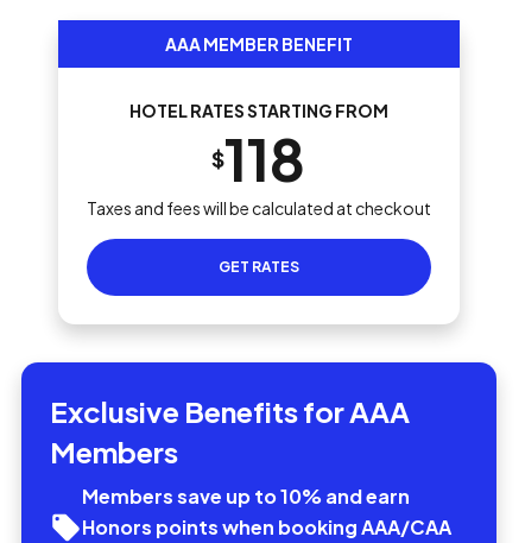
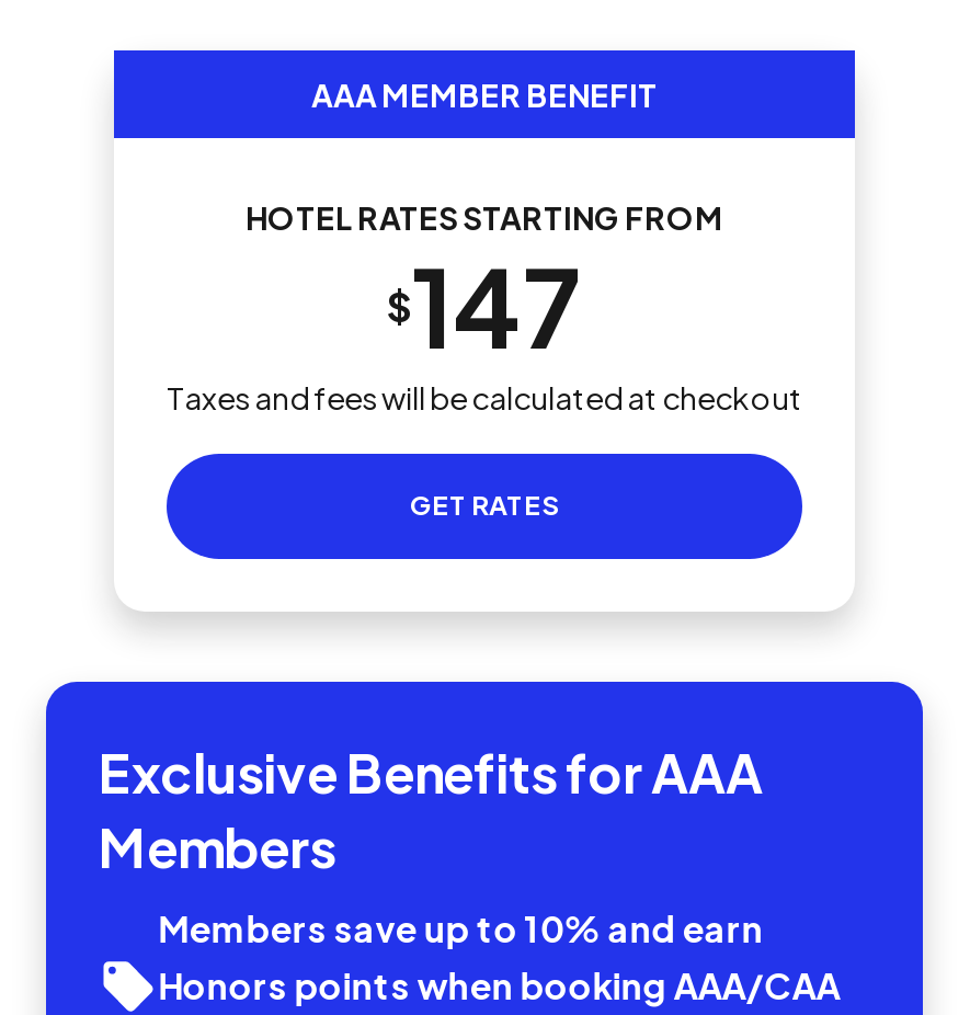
[212,122,306,195] $118 -> [387,239,582,373] $147

